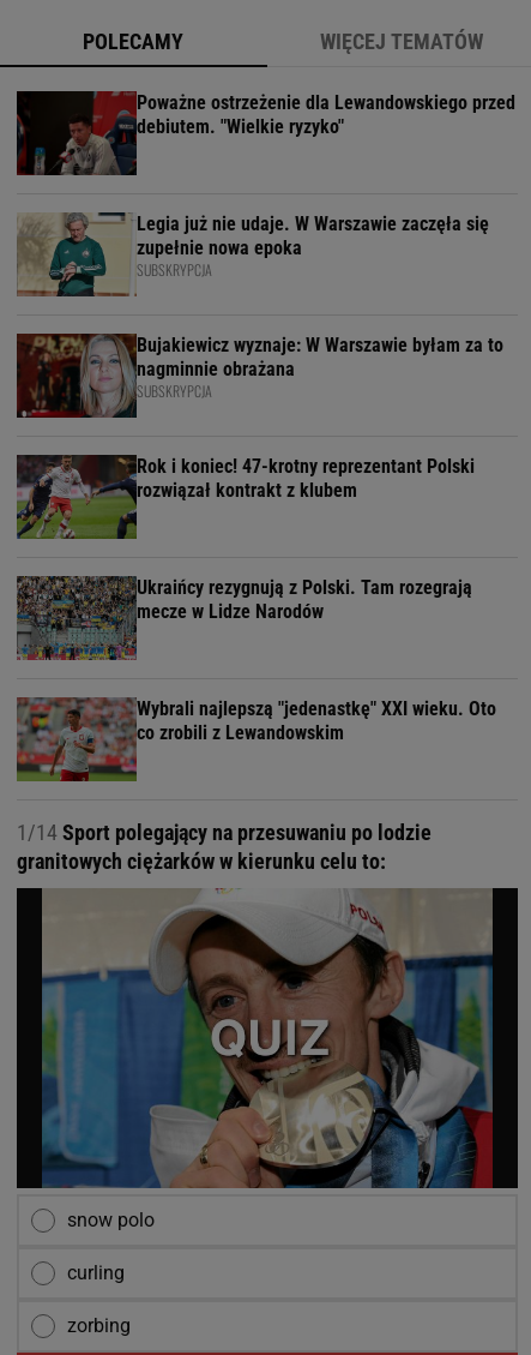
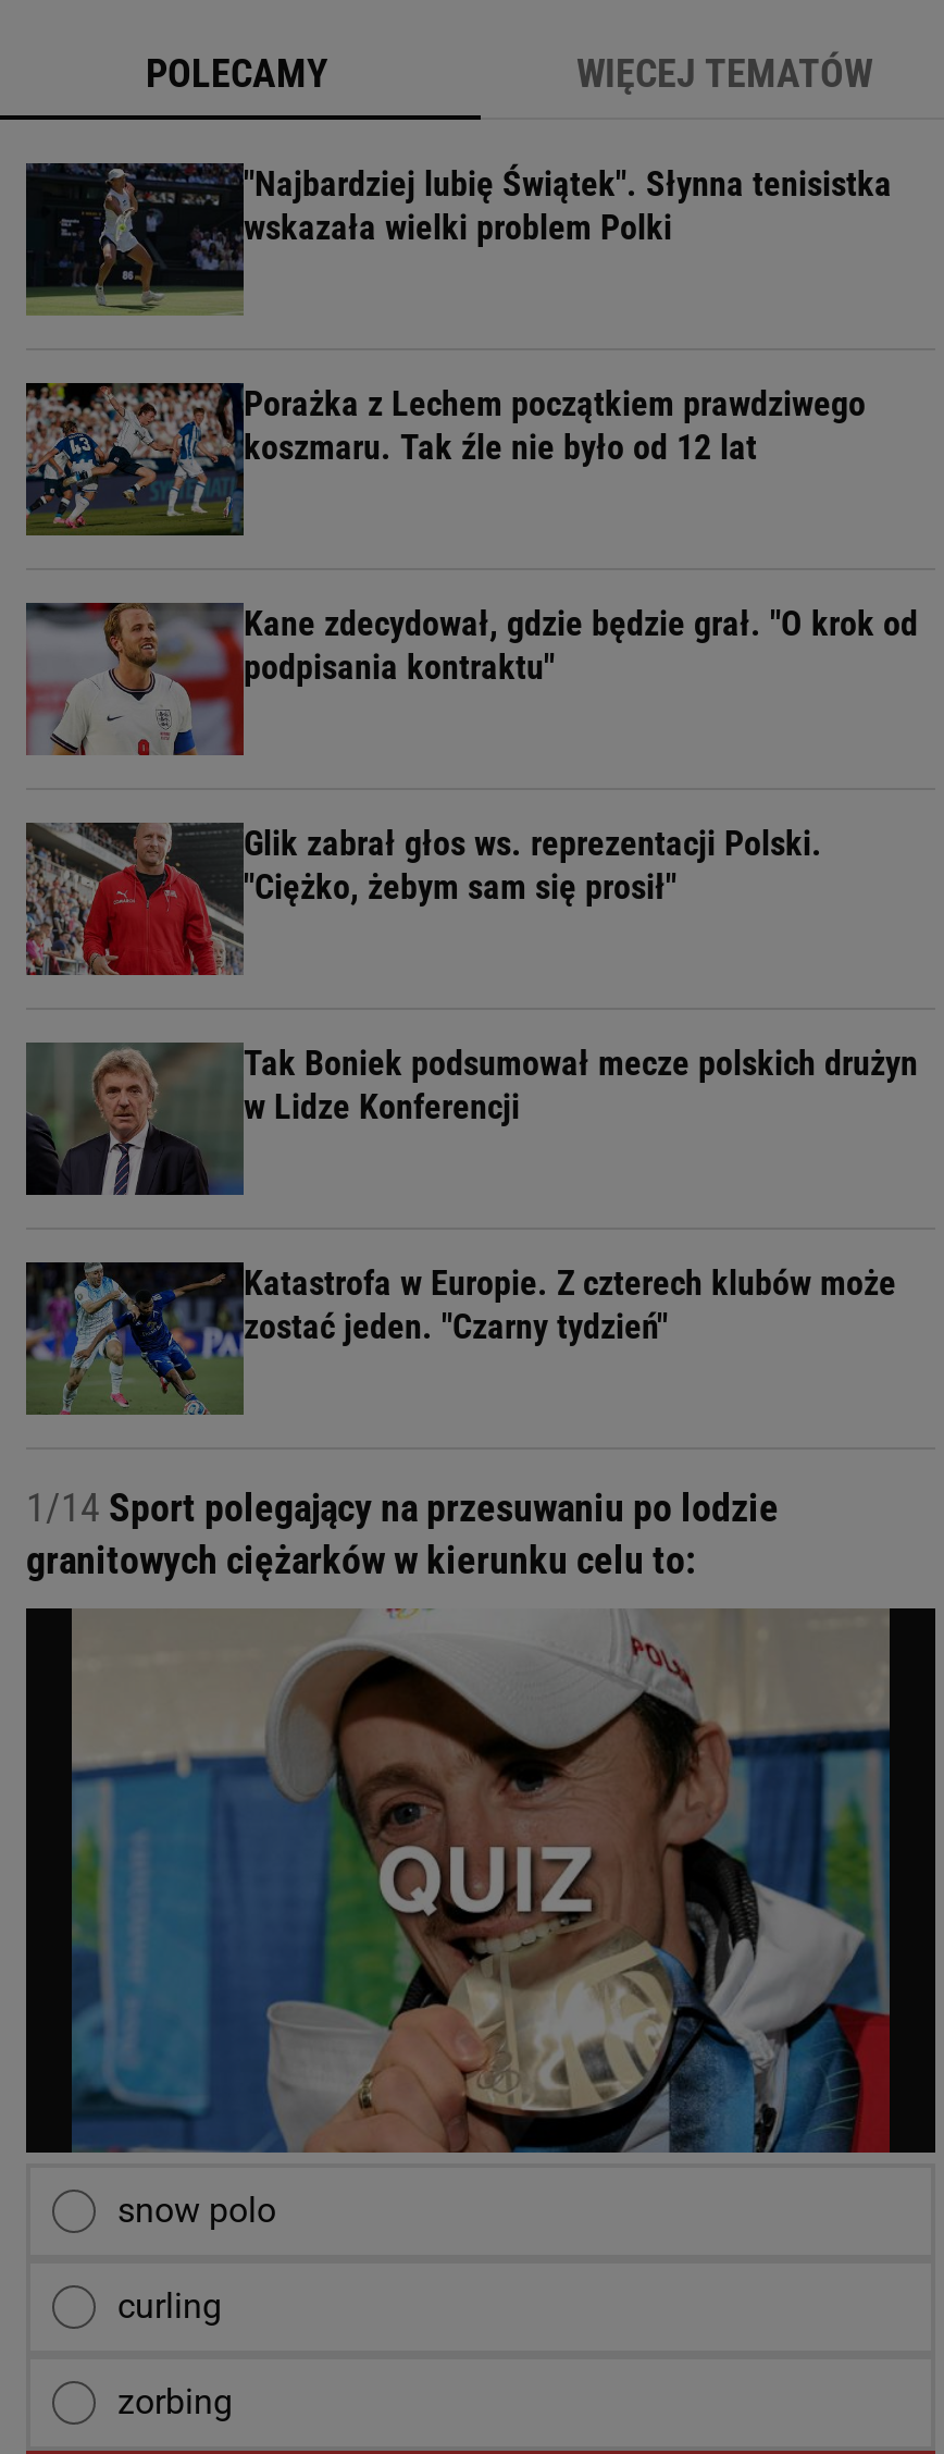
[16,90,515,176] [image] | Poważne ostrzeżenie dla Lewandowskiego przed | debiutem. "Wielkie ryzyko" -> [24,161,892,316] [image] | "Najbardziej lubię Świątek". Słynna tenisistka | wskazała wielki problem Polki
[17,212,489,298] [image] | Legia już nie udaje. W Warszawie zaczęła się | zupełnie nowa epoka | SUBSKRYPCJA -> [24,381,866,538] [image] | Porażka z Lechem początkiem prawdziwego | koszmaru. Tak źle nie było od 12 lat
[16,332,503,419] [image] | Bujakiewicz wyznaje: W Warszawie byłam za to | nagminnie obrażana | SUBSKRYPCJA -> [24,601,918,757] [image] | Kane zdecydował, gdzie będzie grał. "O krok od | podpisania kontraktu"
[16,454,475,540] [image] | Rok i koniec! 47-krotny reprezentant Polski | rozwiązał kontrakt z klubem -> [24,823,822,977] [image] | Glik zabrał głos ws. reprezentacji Polski. | "Ciężko, żebym sam się prosił"
[16,576,472,661] [image] | Ukraińcy rezygnują z Polski. Tam rozegrają | mecze w Lidze Narodów -> [24,1043,918,1197] [image] | Tak Boniek podsumował mecze polskich drużyn | w Lidze Konferencji
[16,696,496,783] [image] | Wybrali najlepszą "jedenastkę" XXI wieku. Oto | co zrobili z Lewandowskim -> [24,1260,896,1417] [image] | Katastrofa w Europie. Z czterech klubów może | zostać jeden. "Czarny tydzień"

